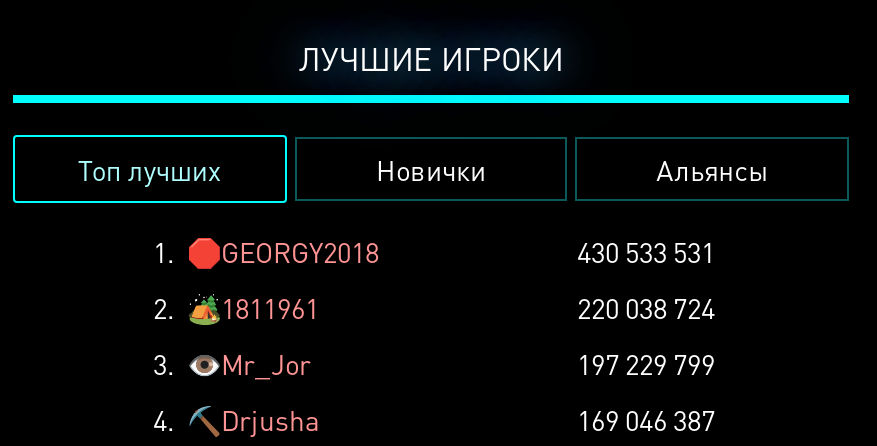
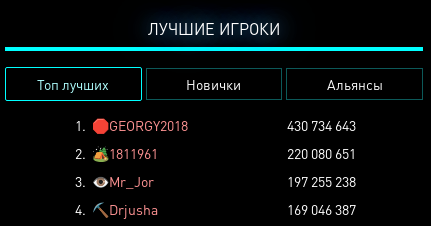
[577,233,715,269] 430 533 531 -> [287,116,356,134] 430 734 643
[577,289,715,325] 220 038 724 -> [287,144,356,162] 220 080 651
[577,345,715,381] 197 229 799 -> [287,172,356,190] 197 255 238

